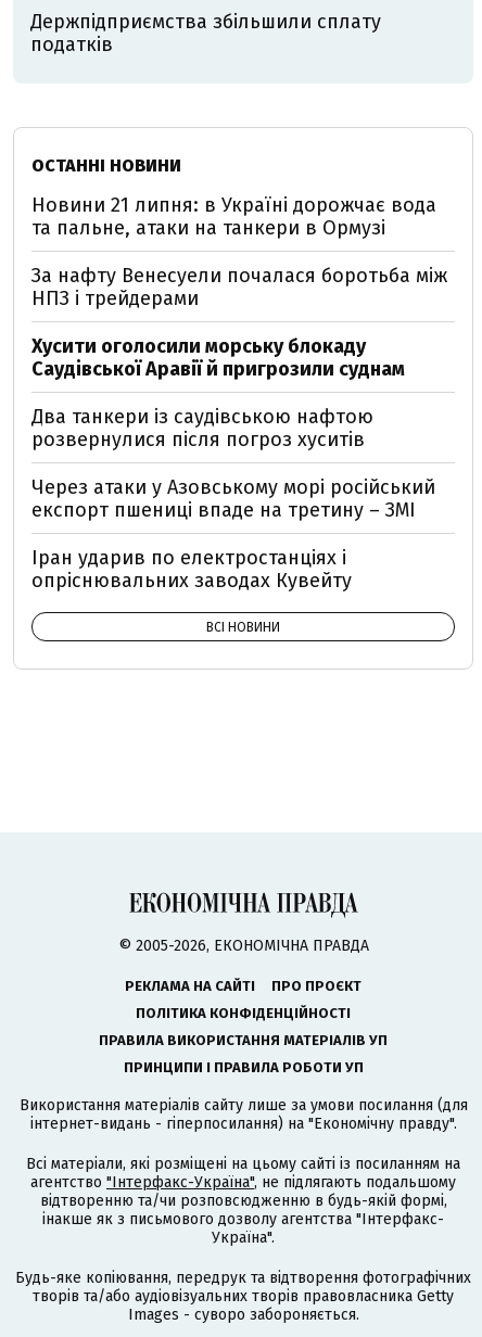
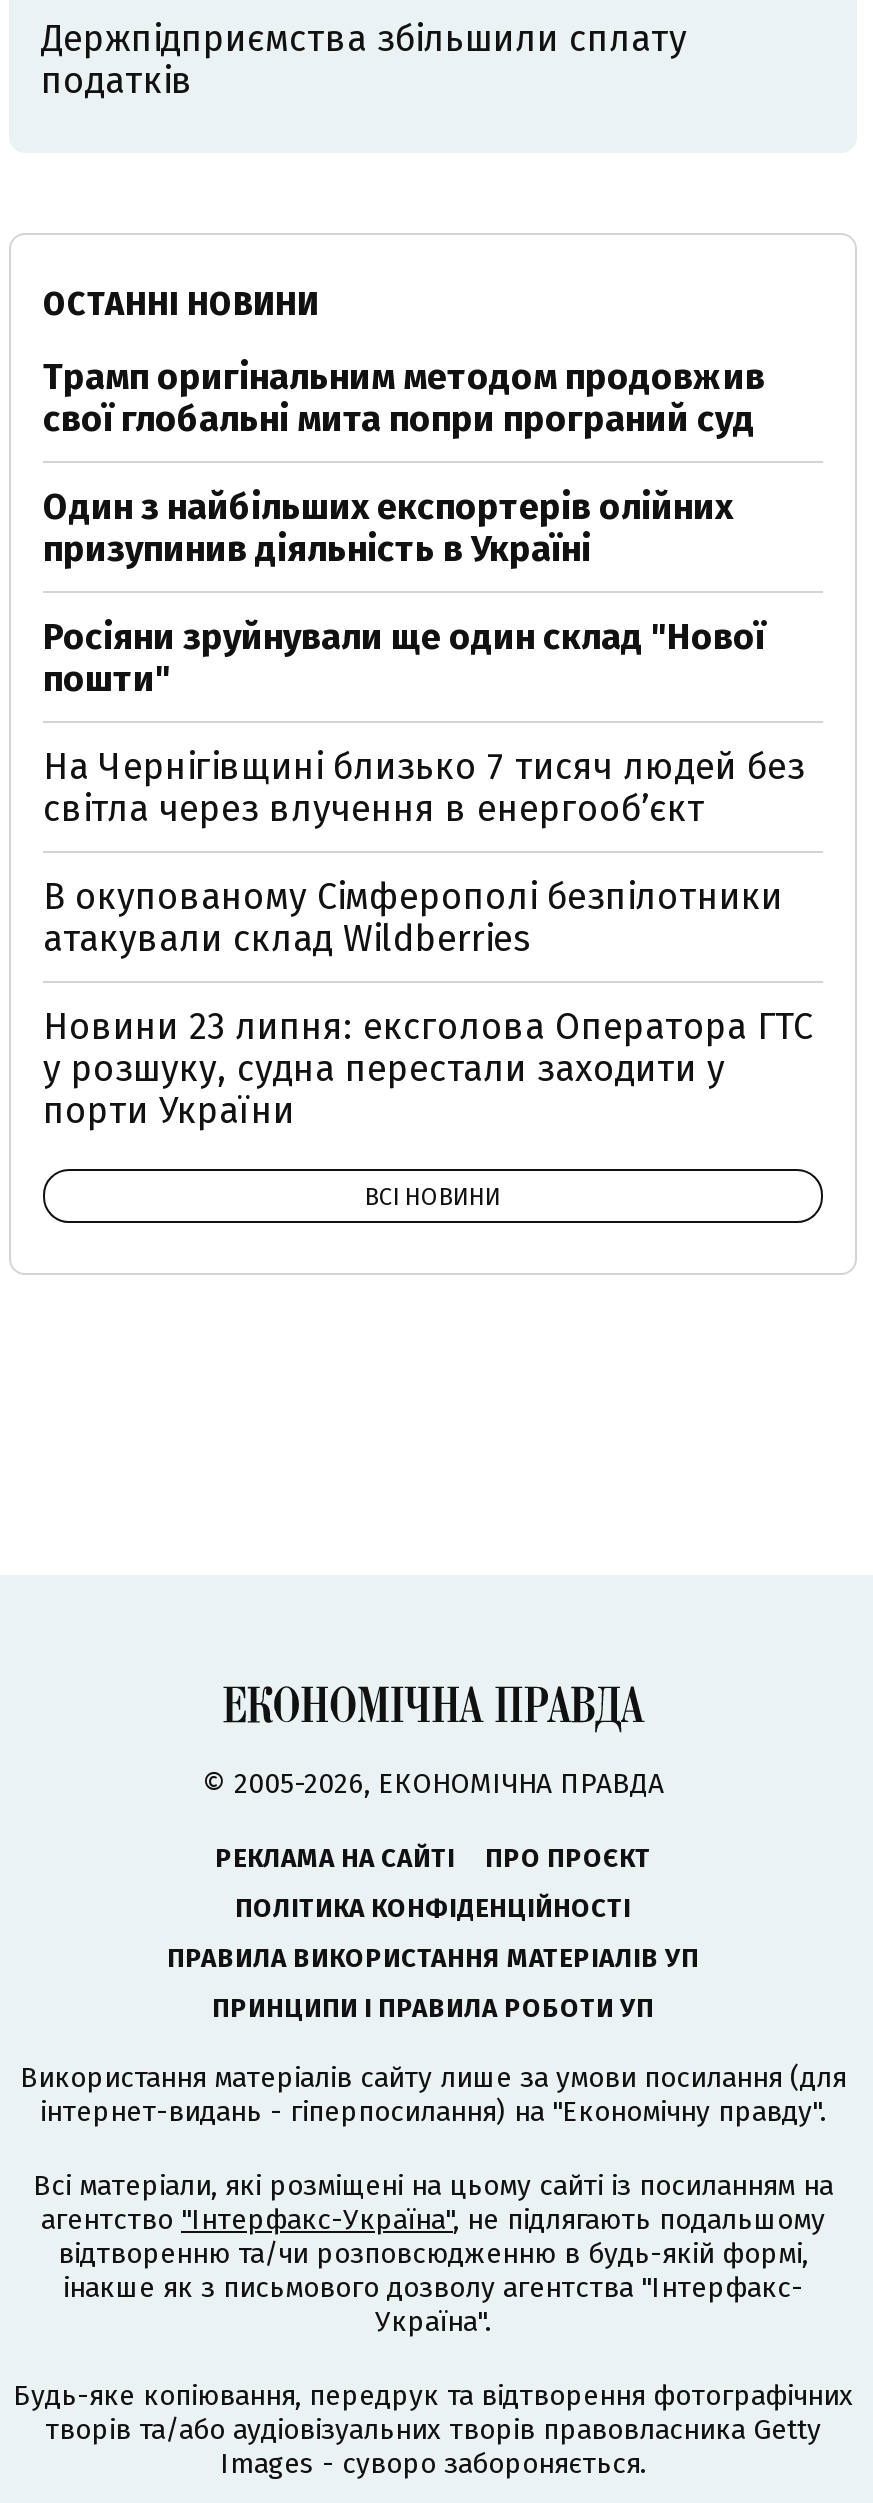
[31,193,436,240] Новини 21 липня: в Україні дорожчає вода | та пальне, атаки на танкери в Ормузі -> [43,356,765,442] Трамп оригінальним методом продовжив | свої глобальні мита попри програний суд
[31,264,447,311] За нафту Венесуели почалася боротьба між | НПЗ і трейдерами -> [43,486,733,572] Один з найбільших експортерів олійних | призупинив діяльність в Україні
[31,335,405,381] Хусити оголосили морську блокаду | Саудівської Аравії й пригрозили суднам -> [43,616,765,702] Росіяни зруйнували ще один склад "Нової | пошти"
[31,405,373,452] Два танкери із саудівською нафтою | розвернулися після погроз хуситів -> [43,746,805,832] На Чернігівщині близько 7 тисяч людей без | світла через влучення в енергообʼєкт
[31,476,435,522] Через атаки у Азовському морі російський | експорт пшениці впаде на третину – ЗМІ -> [43,876,783,962] В окупованому Сімферополі безпілотники | атакували склад Wildberries
[31,546,352,593] Іран ударив по електростанціях і | опріснювальних заводах Кувейту -> [43,1006,813,1134] Новини 23 липня: ексголова Оператора ГТС | у розшуку, судна перестали заходити у | порти України

